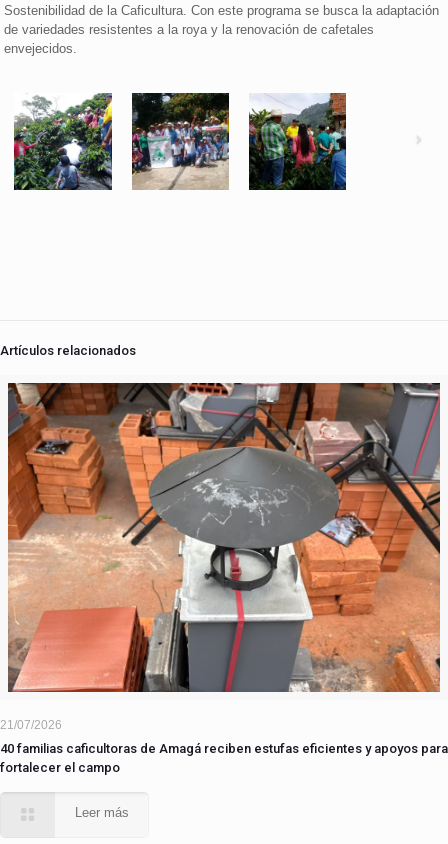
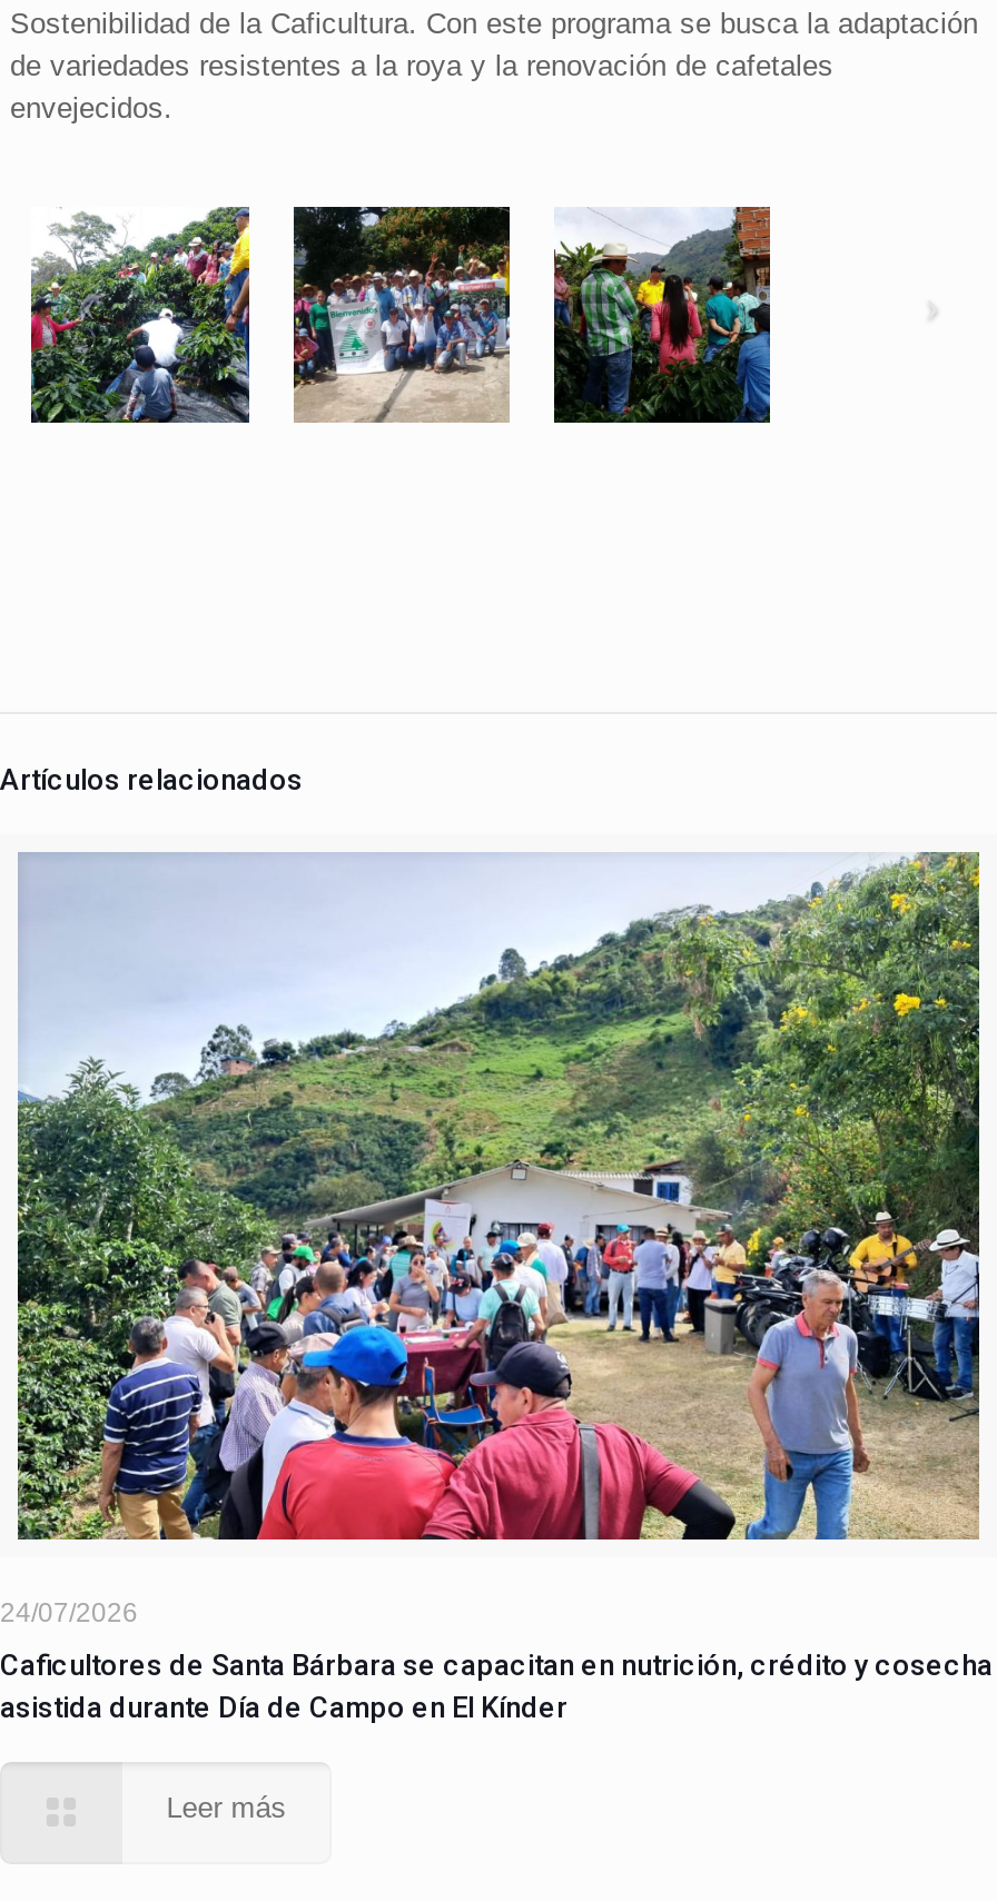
[0,382,441,732] [image] | 21/07/2026 -> [0,852,981,1629] [image] | 24/07/2026
[0,741,448,775] 40 familias caficultoras de Amagá reciben estufas eficientes y apoyos para | fortalecer el campo -> [0,1649,993,1725] Caficultores de Santa Bárbara se capacitan en nutrición, crédito y cosecha | asistida durante Día de Campo en El Kínder

